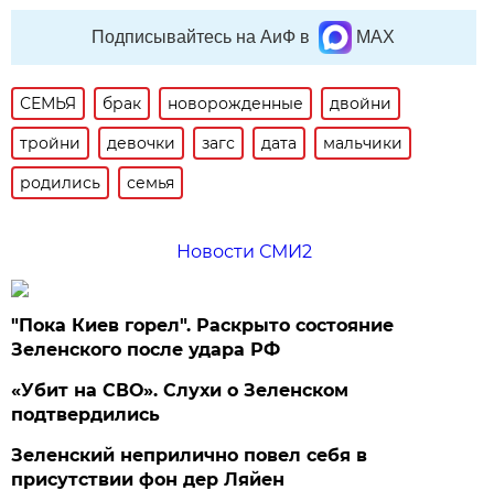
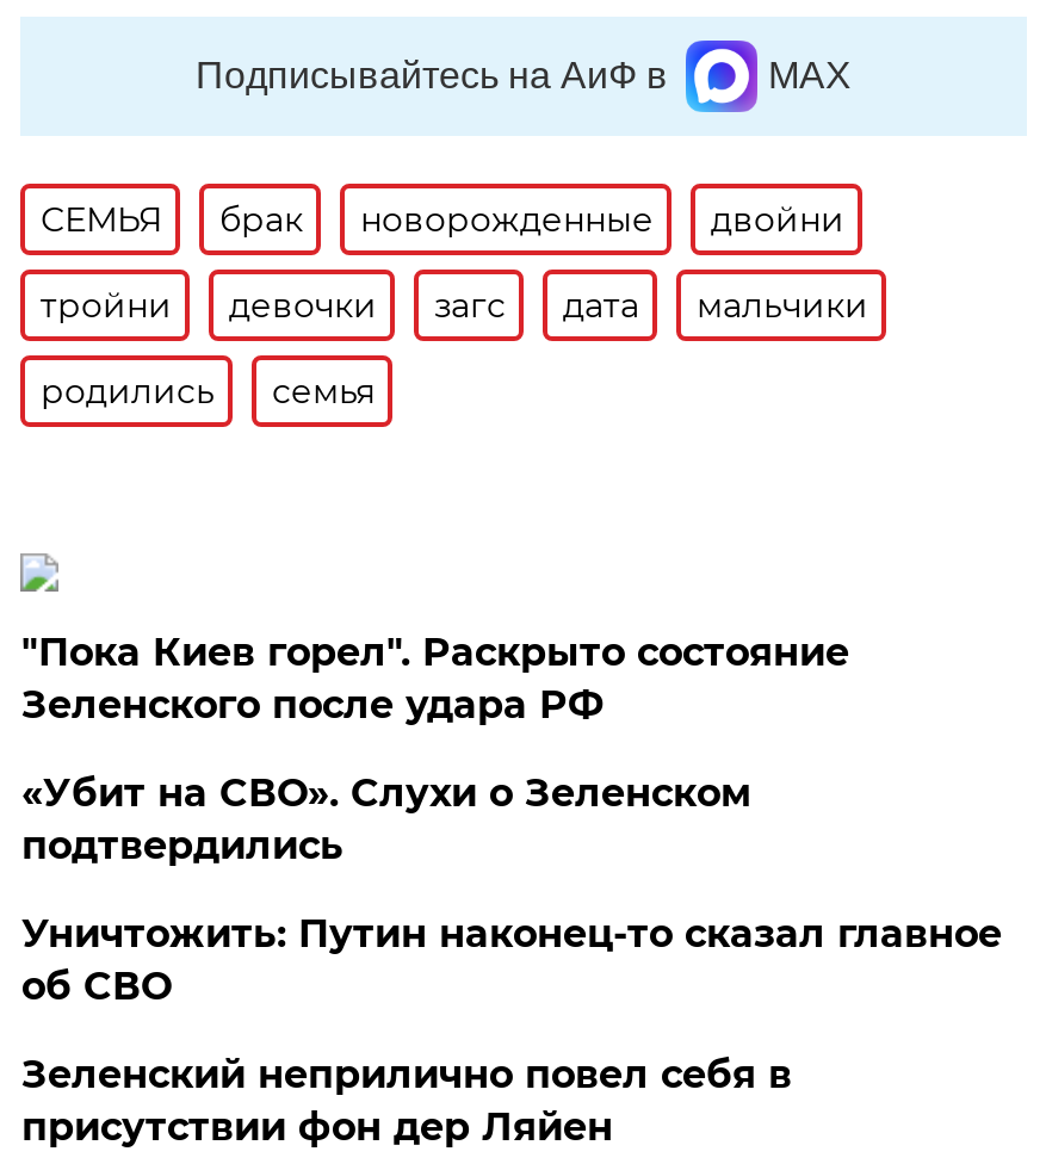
[176,241,312,262] Новости СМИ2 -> none
moved [11,315,394,425] -> [21,630,849,868]: "Пока Киев горел". Раскрыто состояние | Зеленского после удара РФ | «Убит на СВО». Слухи о Зеленском | подтвердились
none -> [21,911,1002,1009] Уничтожить: Путин наконец-то сказал главное | об СВО

